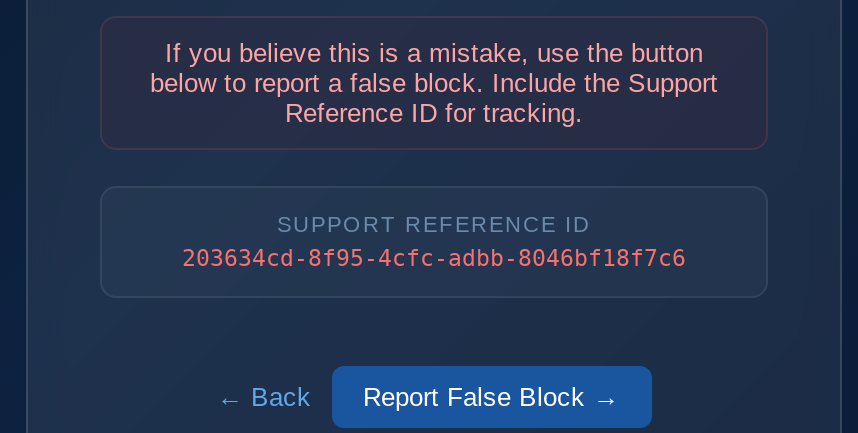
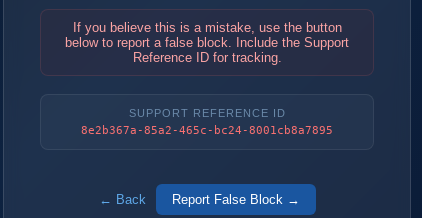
[182,244,686,272] 203634cd-8f95-4cfc-adbb-8046bf18f7c6 -> [81,123,333,137] 8e2b367a-85a2-465c-bc24-8001cb8a7895

